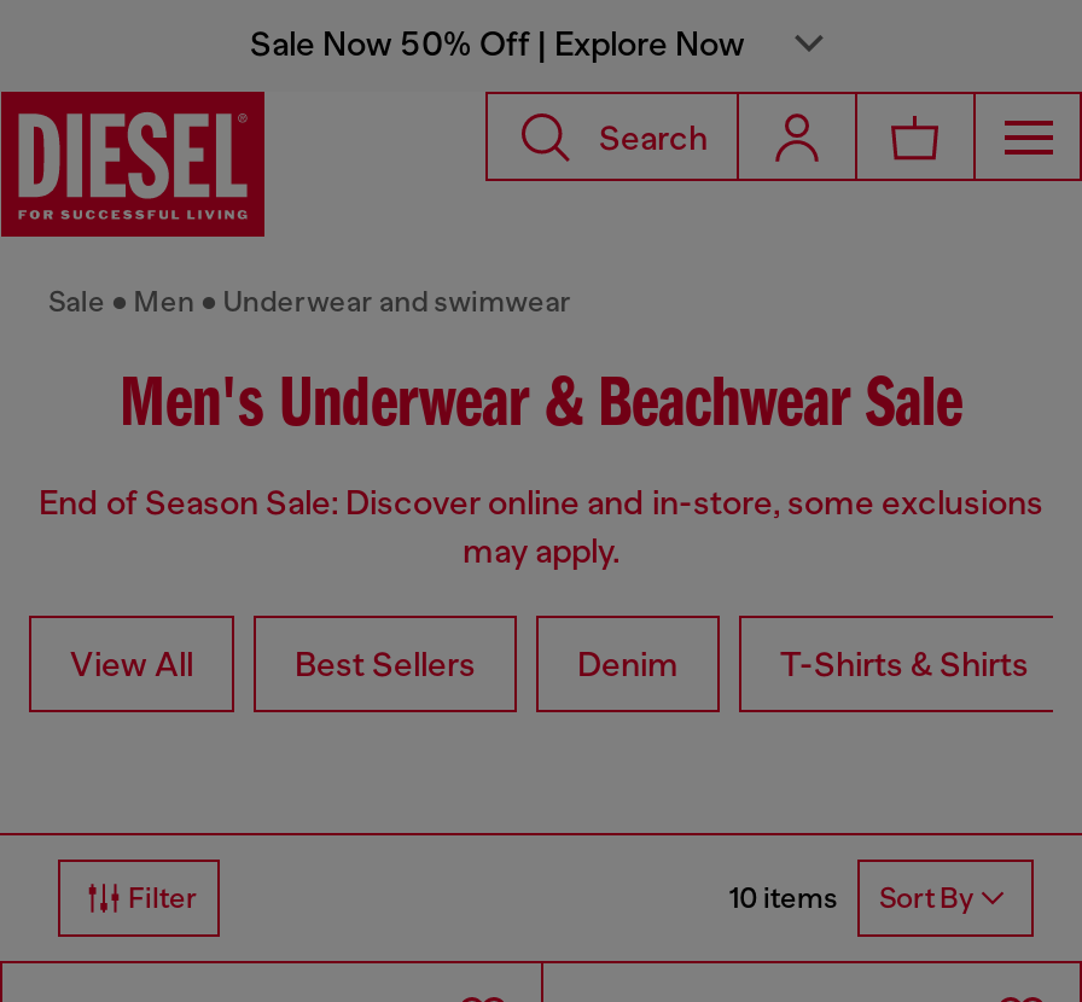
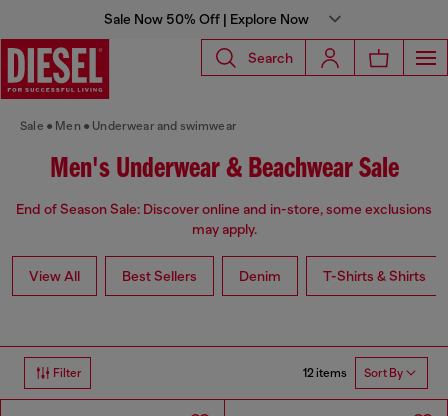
[729,881,973,916] 10 items Sort By -> [303,366,403,380] 12 items Sort By

